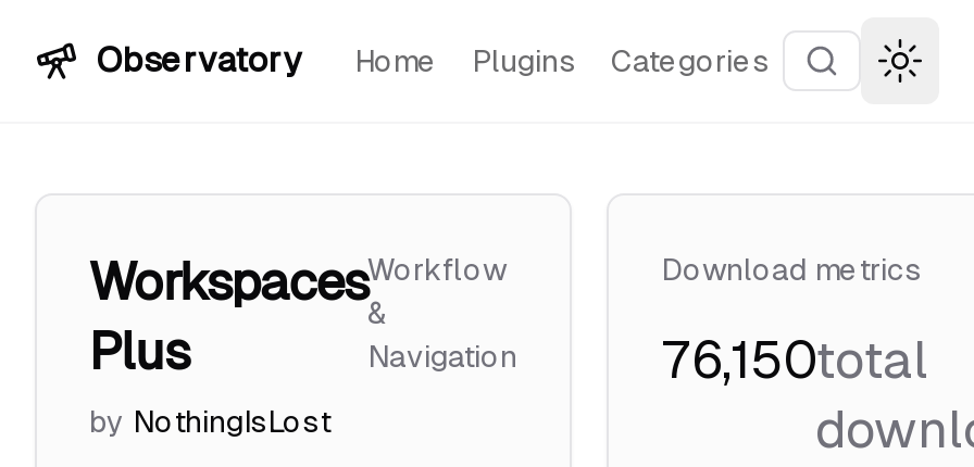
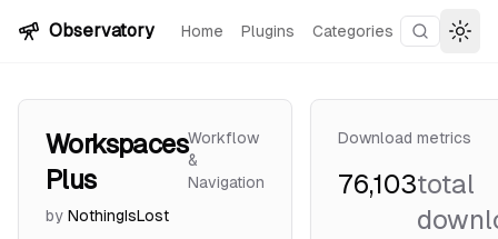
[661,330,928,389] 76,150total -> [338,169,475,199] 76,103total

